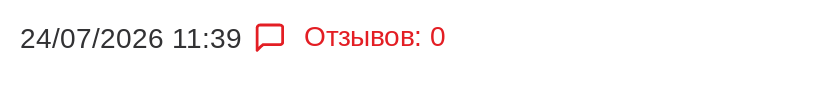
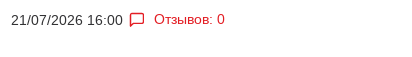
[20,19,446,53] 24/07/2026 11:39 Отзывов: 0 -> [11,11,225,28] 21/07/2026 16:00 Отзывов: 0

